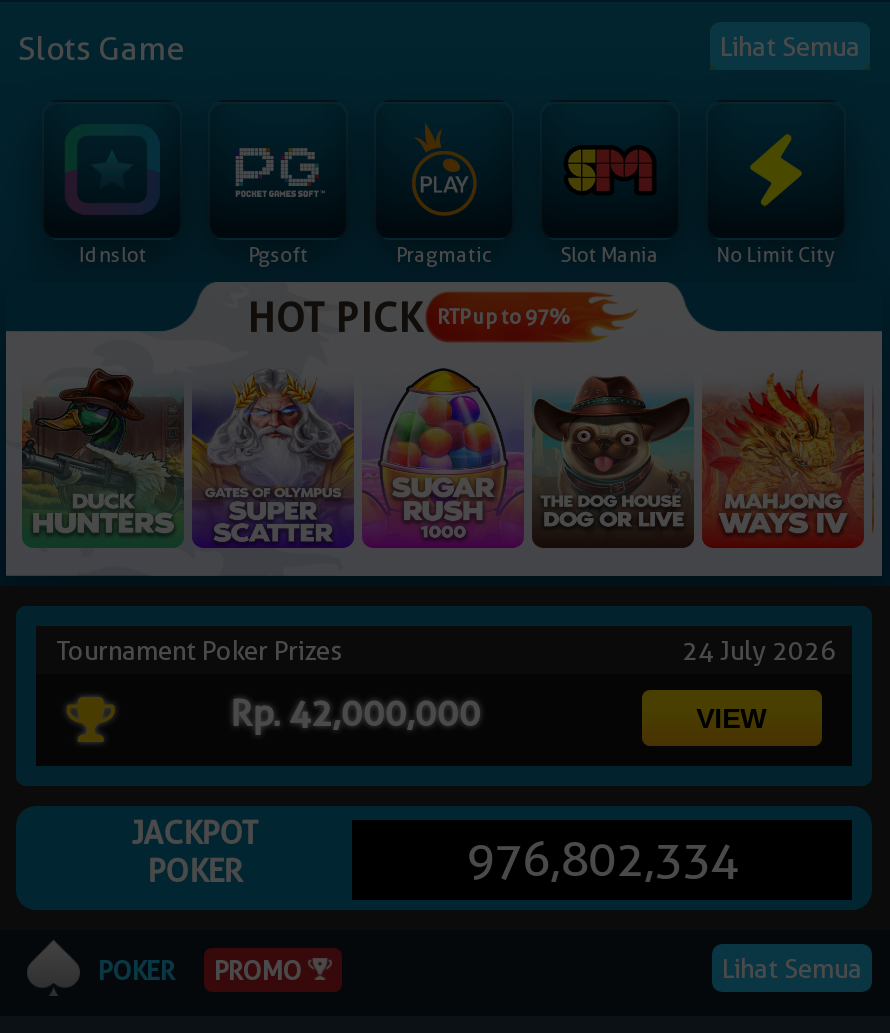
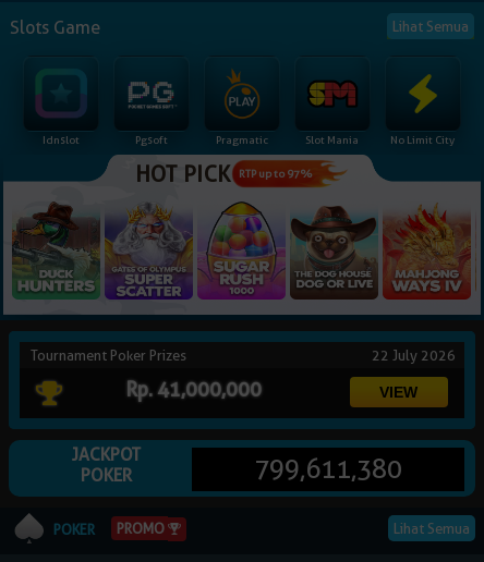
[682,635,842,667] 24 July 2026 -> [372,347,459,364] 22 July 2026
[230,693,480,735] Rp. 42,000,000 -> [126,378,262,401] Rp. 41,000,000
[466,831,738,889] 976,802,334 -> [254,454,402,485] 799,611,380

